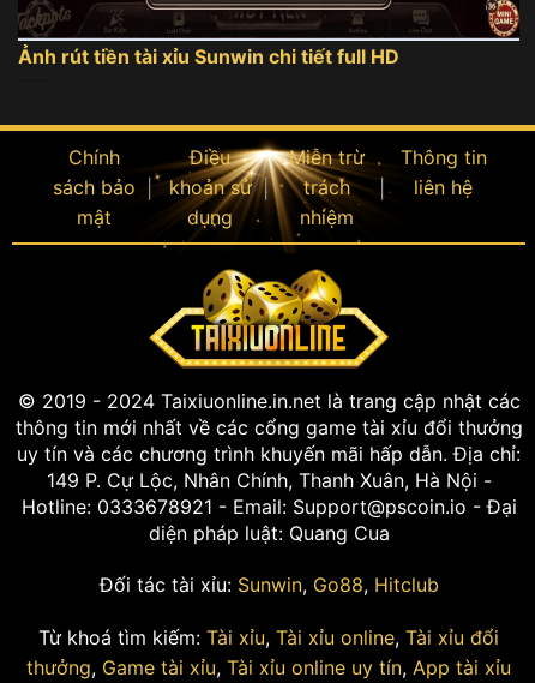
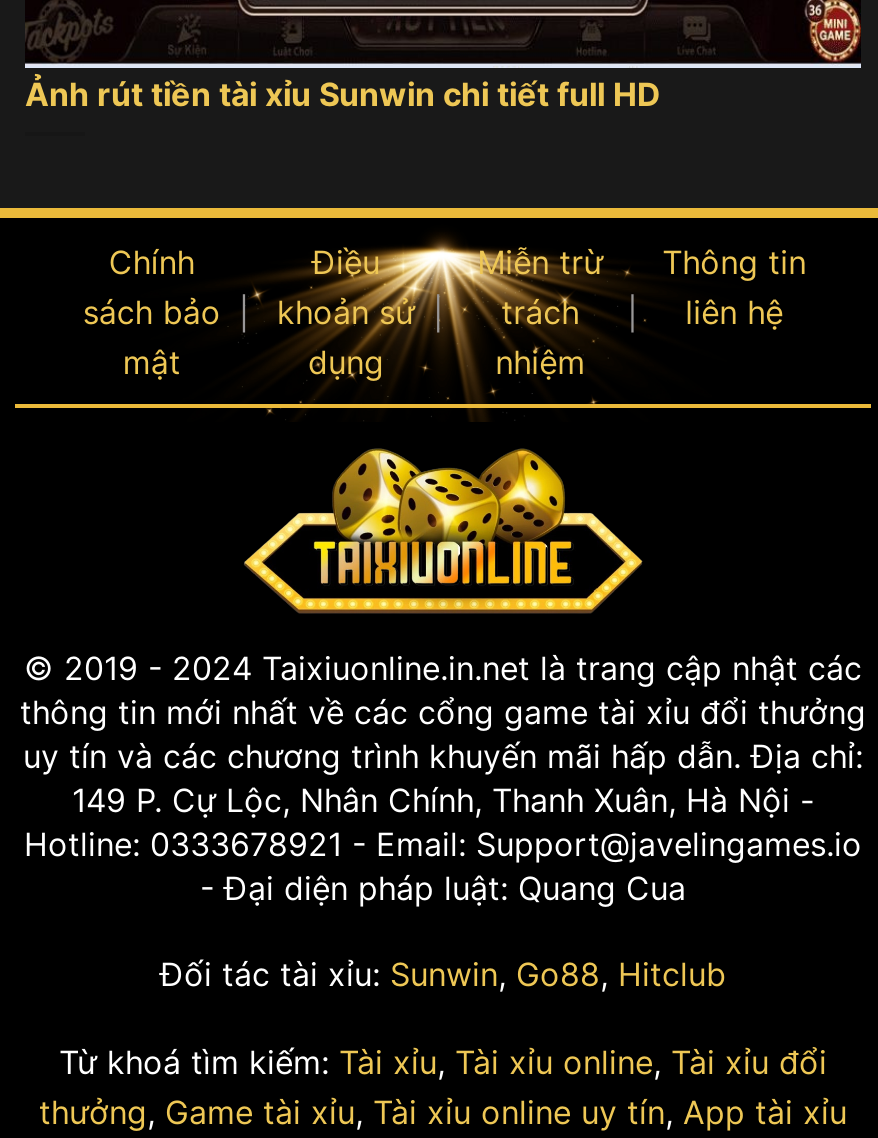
[21,495,516,545] Hotline: 0333678921 - Email: Support@pscoin.io - Đại | diện pháp luật: Quang Cua -> [24,824,862,908] Hotline: 0333678921 - Email: Support@javelingames.io | - Đại diện pháp luật: Quang Cua

